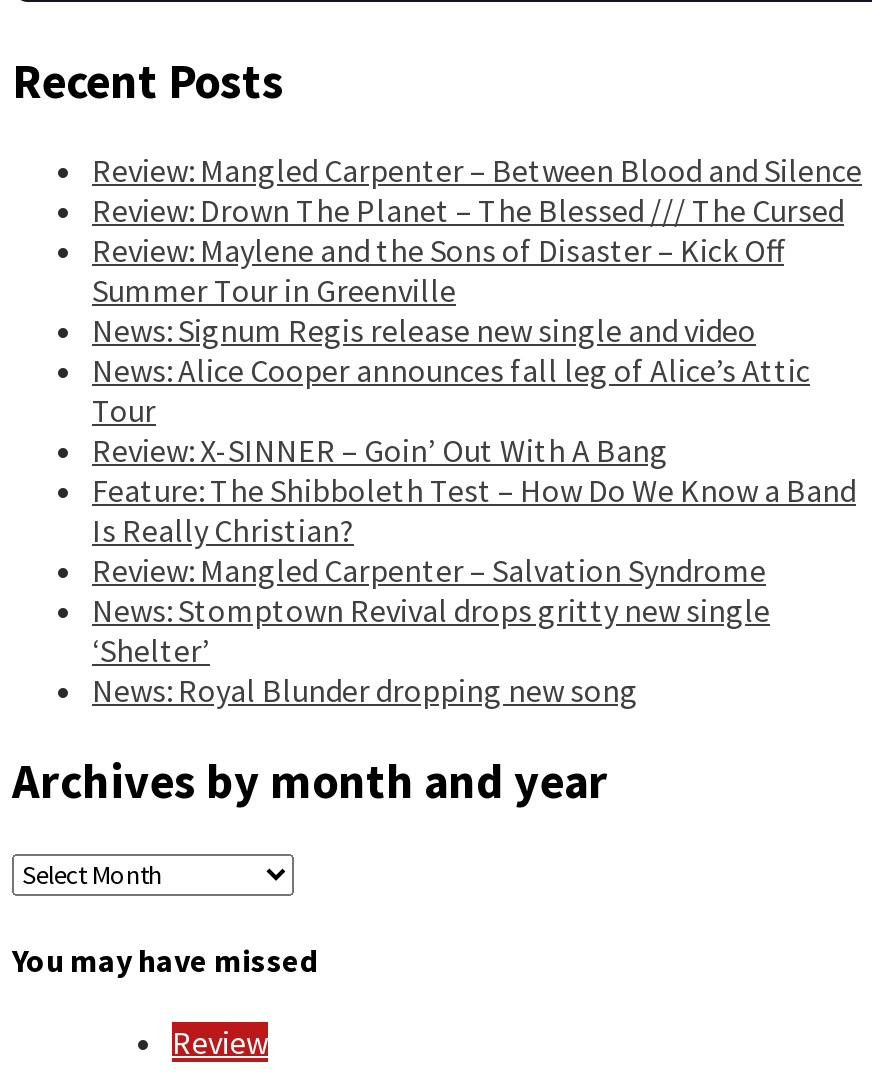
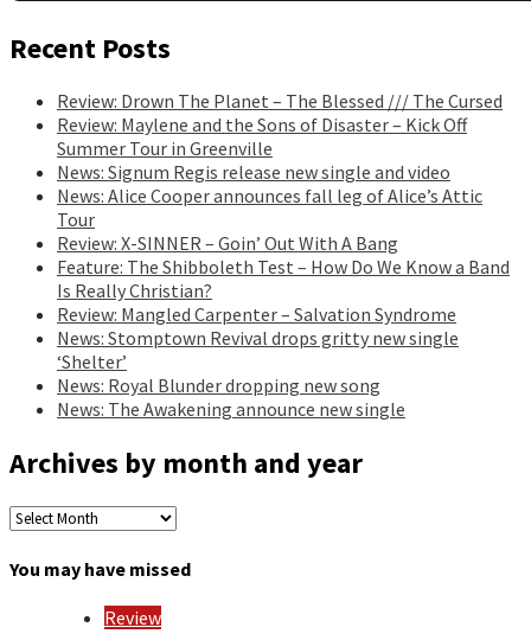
[92,151,862,191] Review: Mangled Carpenter – Between Blood and Silence -> none
moved [92,191,856,711] -> [57,89,510,398]: Review: Drown The Planet – The Blessed /// The Cursed | Review: Maylene and the Sons of Disaster – Kick Off | Summer Tour in Greenville | ... | ‘Shelter’ | News: Royal Blunder dropping new song
none -> [57,398,405,421] News: The Awakening announce new single

